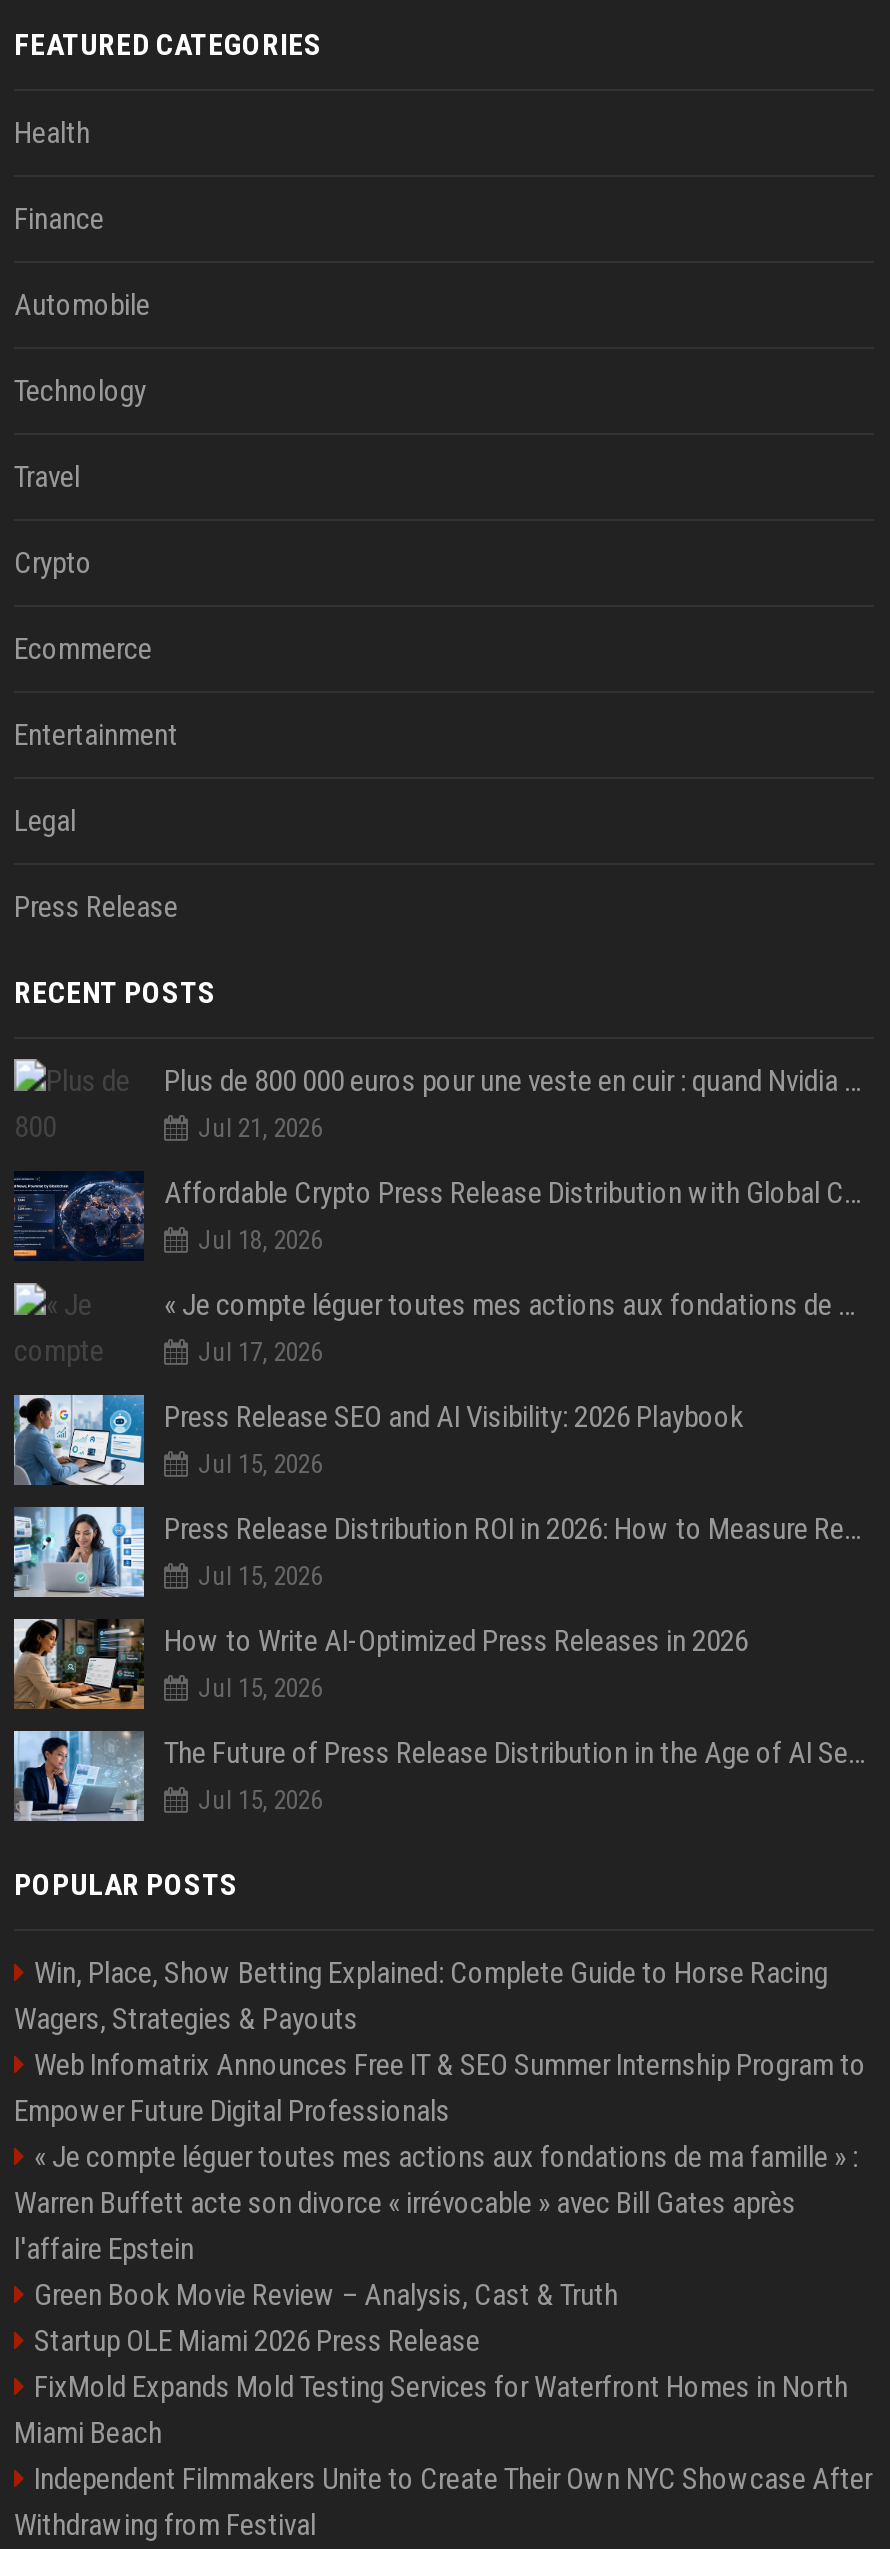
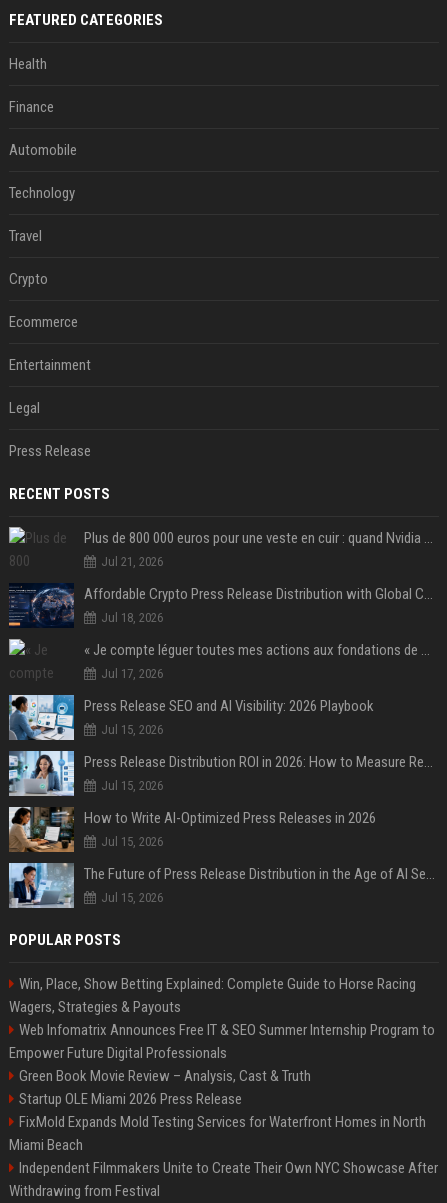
[14,2139,858,2267] « Je compte léguer toutes mes actions aux fondations de ma famille » : | Warren Buffett acte son divorce « irrévocable » avec Bill Gates après | l'affaire Epstein -> none

